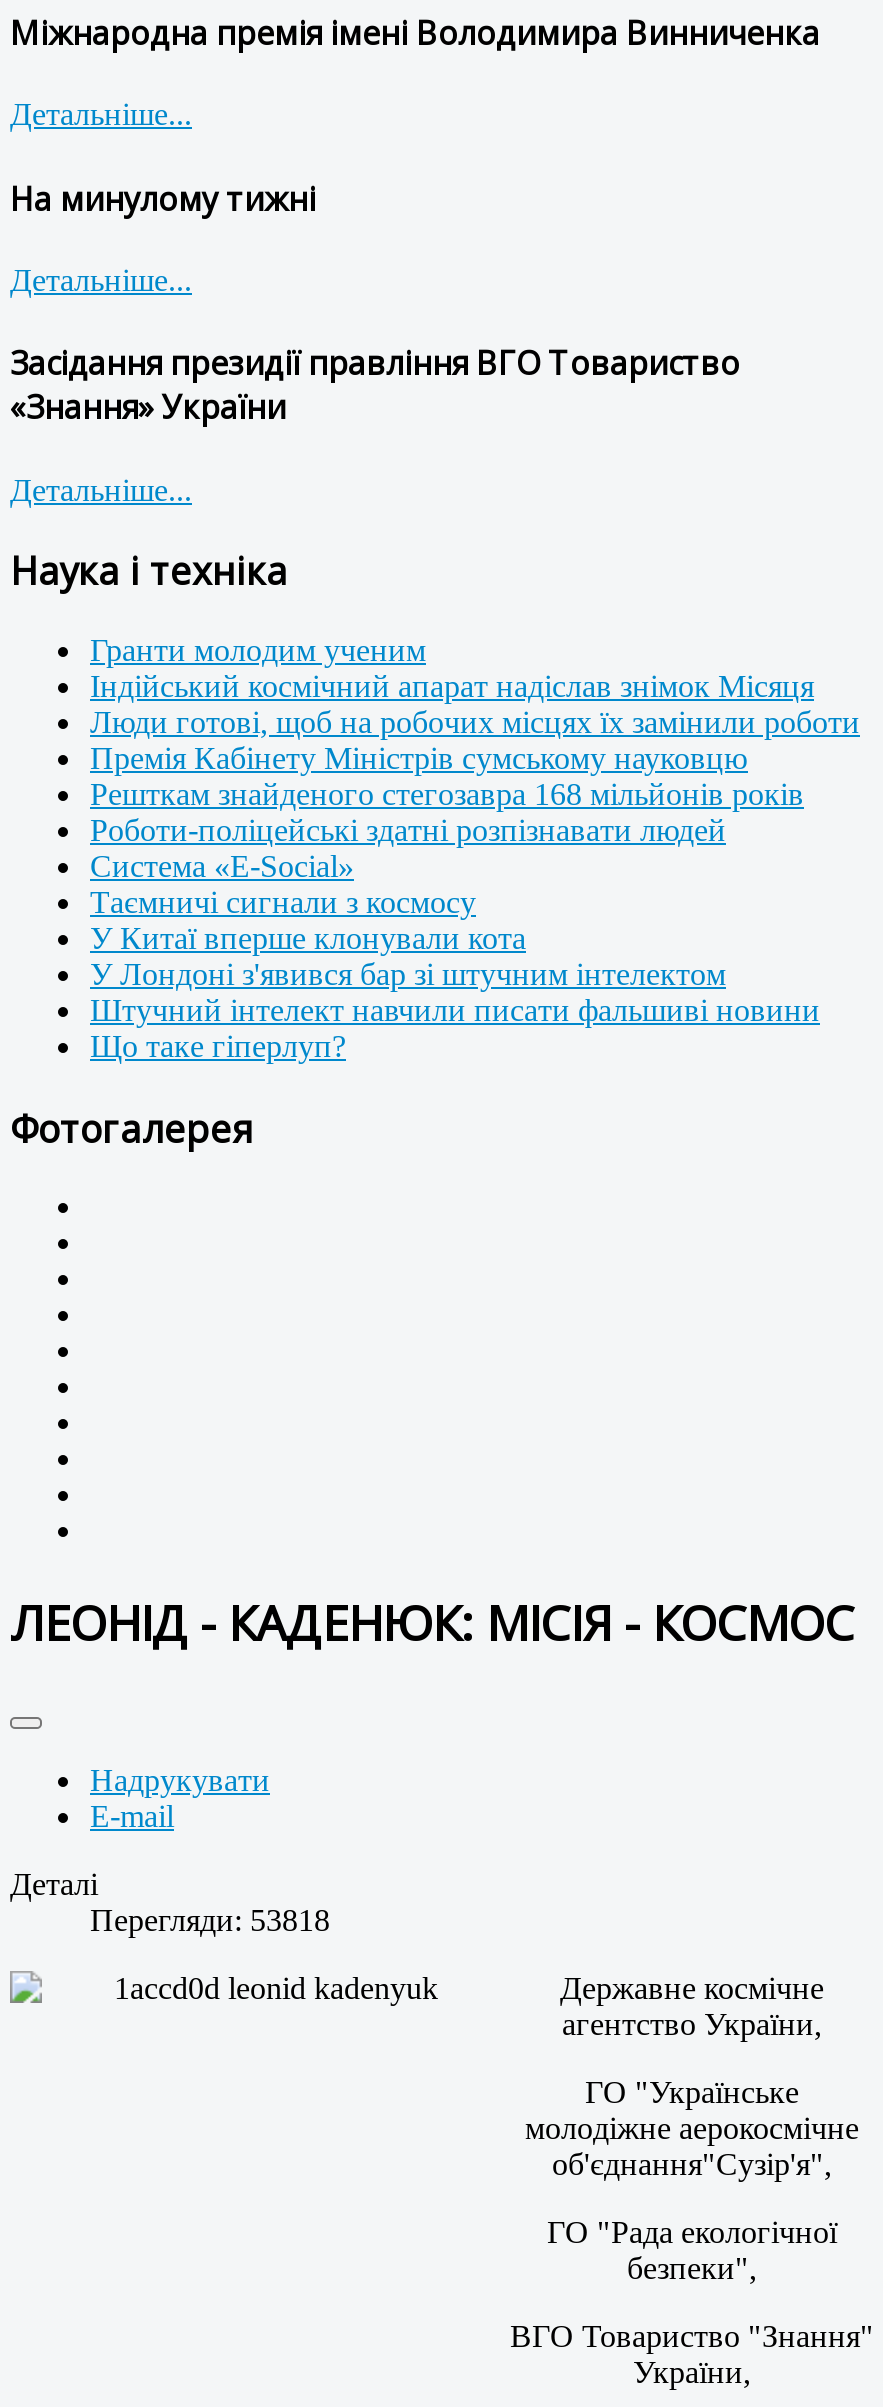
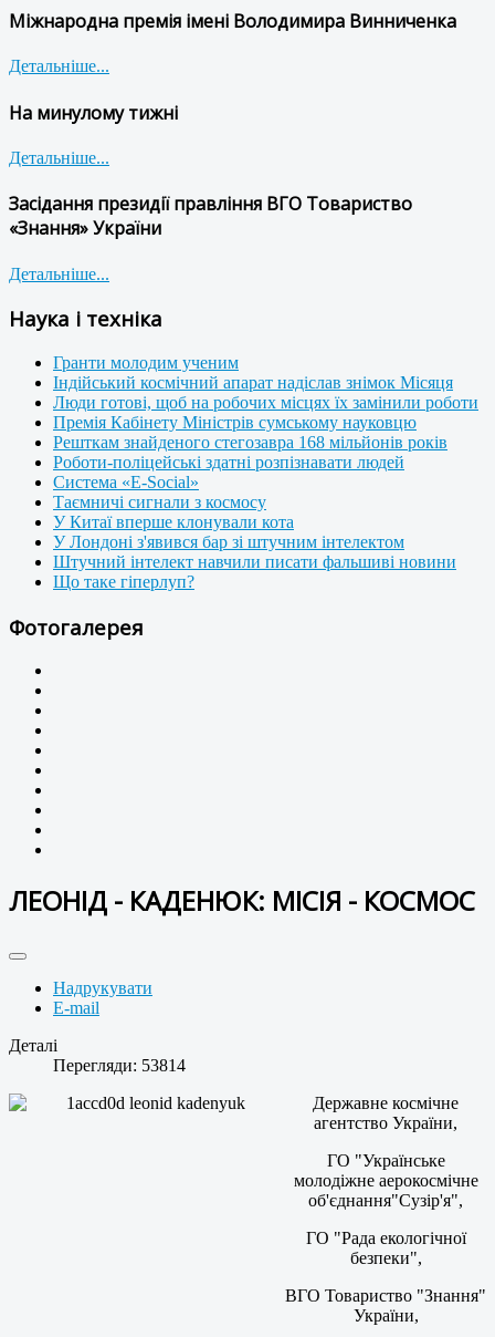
[90,1903,330,1937] Перегляди: 53818 -> [53,1056,186,1075] Перегляди: 53814

